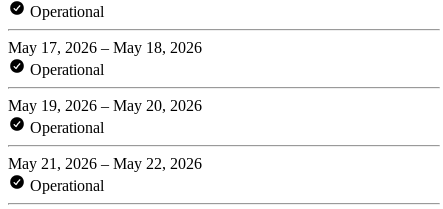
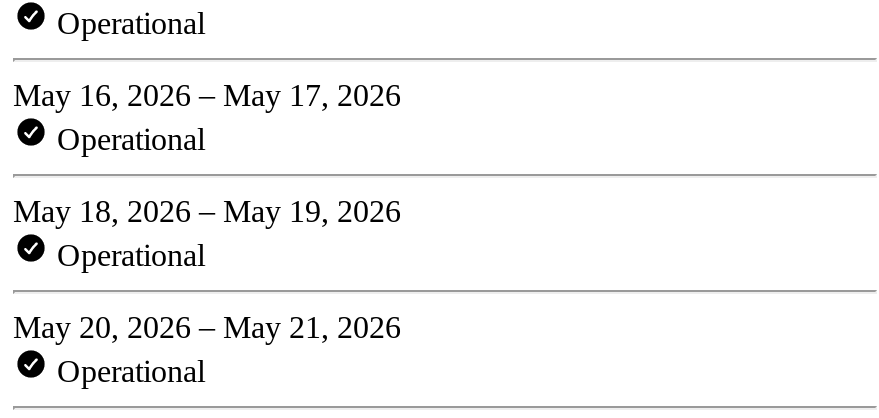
[8,39,202,56] May 17, 2026 – May 18, 2026 -> [13,78,401,112] May 16, 2026 – May 17, 2026
[8,97,202,114] May 19, 2026 – May 20, 2026 -> [13,194,401,228] May 18, 2026 – May 19, 2026
[8,155,202,172] May 21, 2026 – May 22, 2026 -> [13,310,401,344] May 20, 2026 – May 21, 2026

